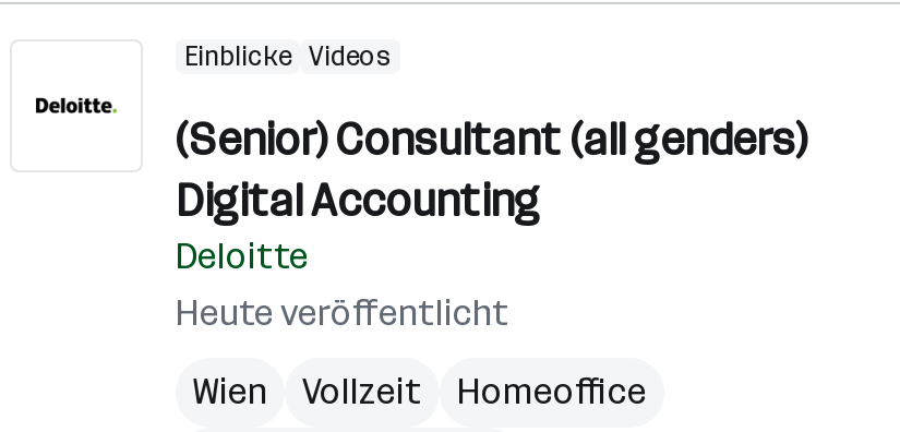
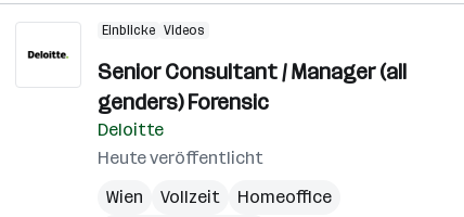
[176,113,806,227] (Senior) Consultant (all genders) | Digital Accounting -> [98,59,407,115] Senior Consultant / Manager (all | genders) Forensic

